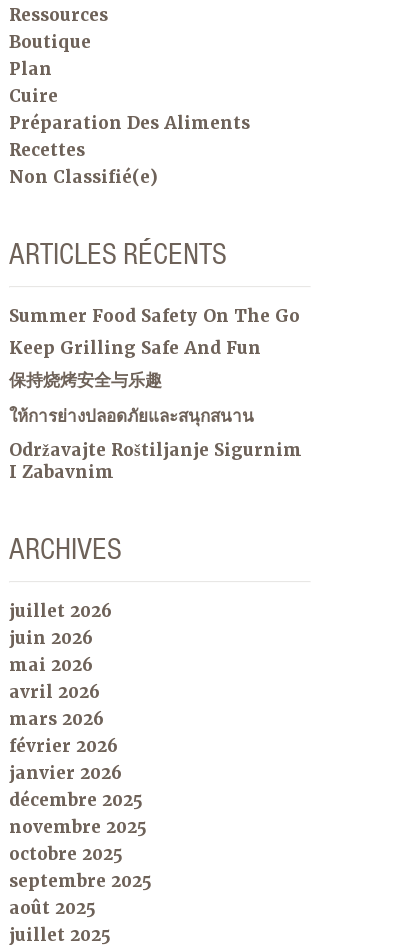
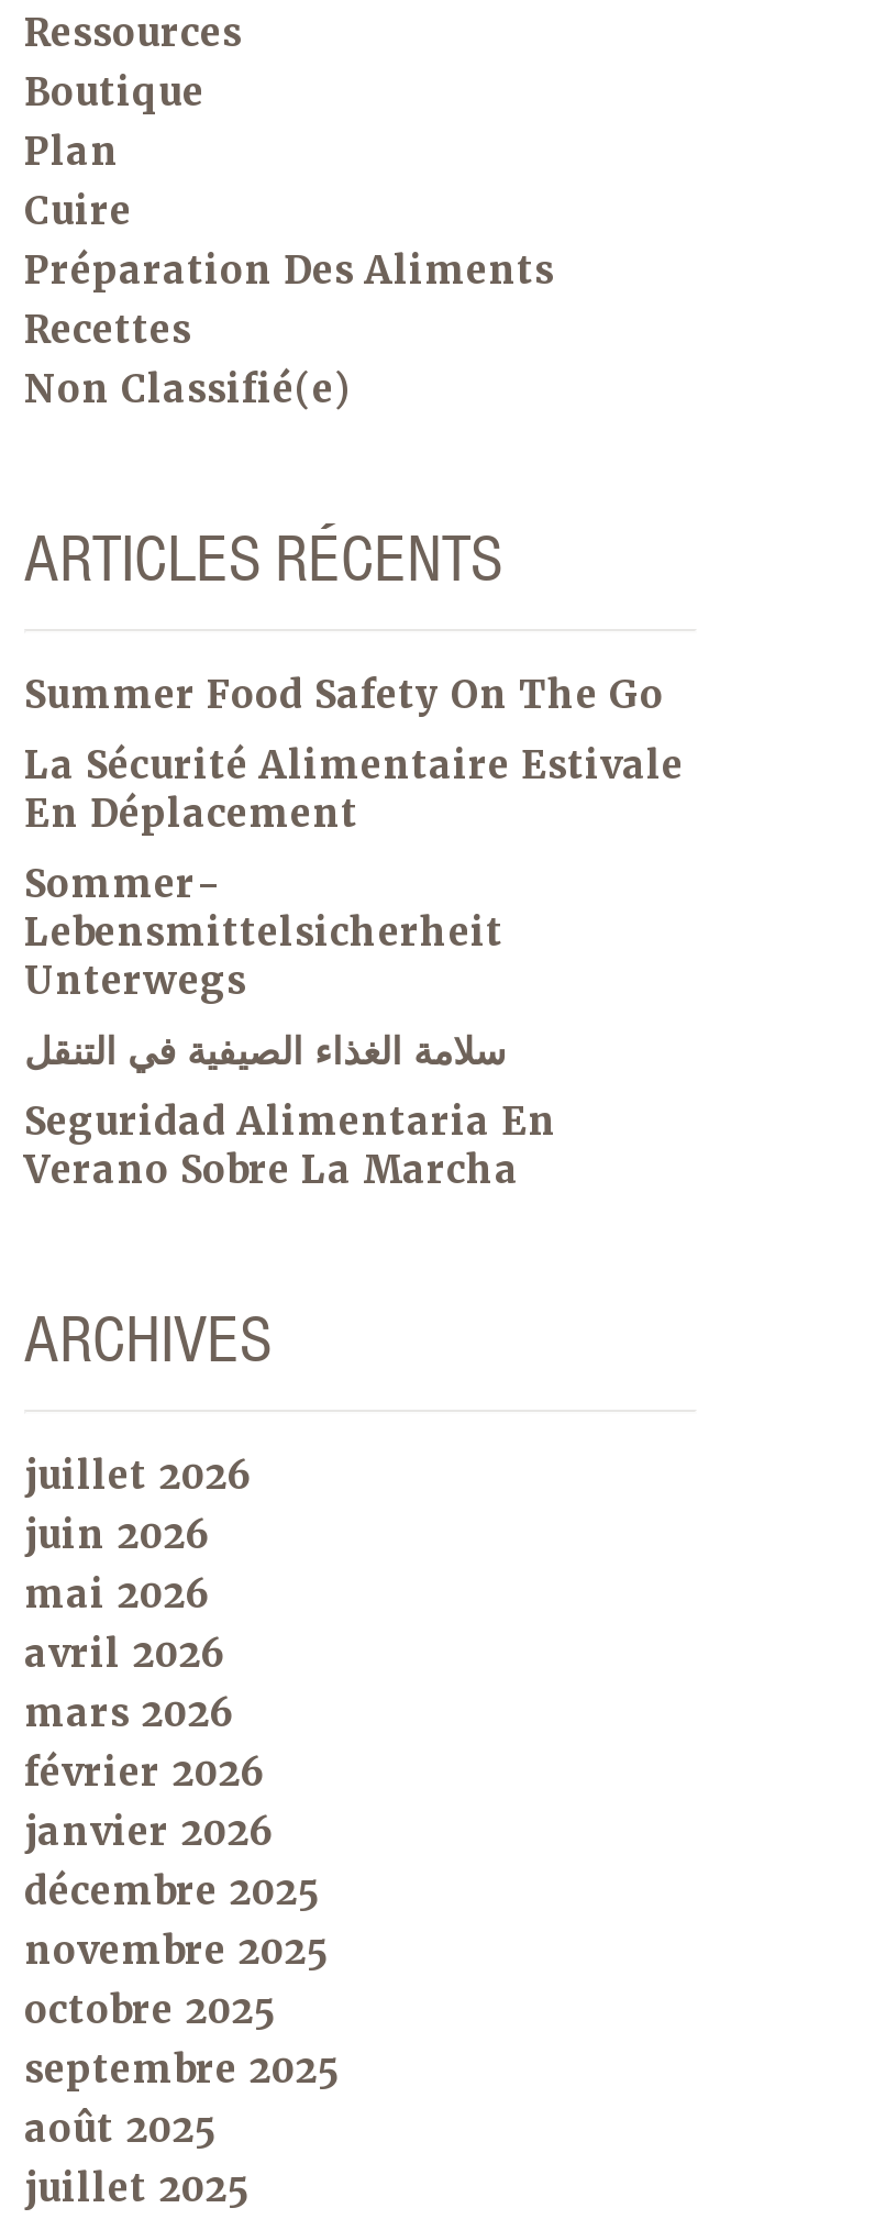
[9,336,261,358] Keep Grilling Safe And Fun -> [24,740,684,837] La Sécurité Alimentaire Estivale | En Déplacement
[9,368,162,390] 保持烧烤安全与乐趣 -> [24,859,503,1004] Sommer- | Lebensmittelsicherheit | Unterwegs
[9,404,254,426] ให้การย่างปลอดภัยและสนุกสนาน -> [24,1026,506,1074] سلامة الغذاء الصيفية في التنقل
[9,438,302,482] Održavajte Roštiljanje Sigurnim | I Zabavnim -> [24,1096,556,1193] Seguridad Alimentaria En | Verano Sobre La Marcha

